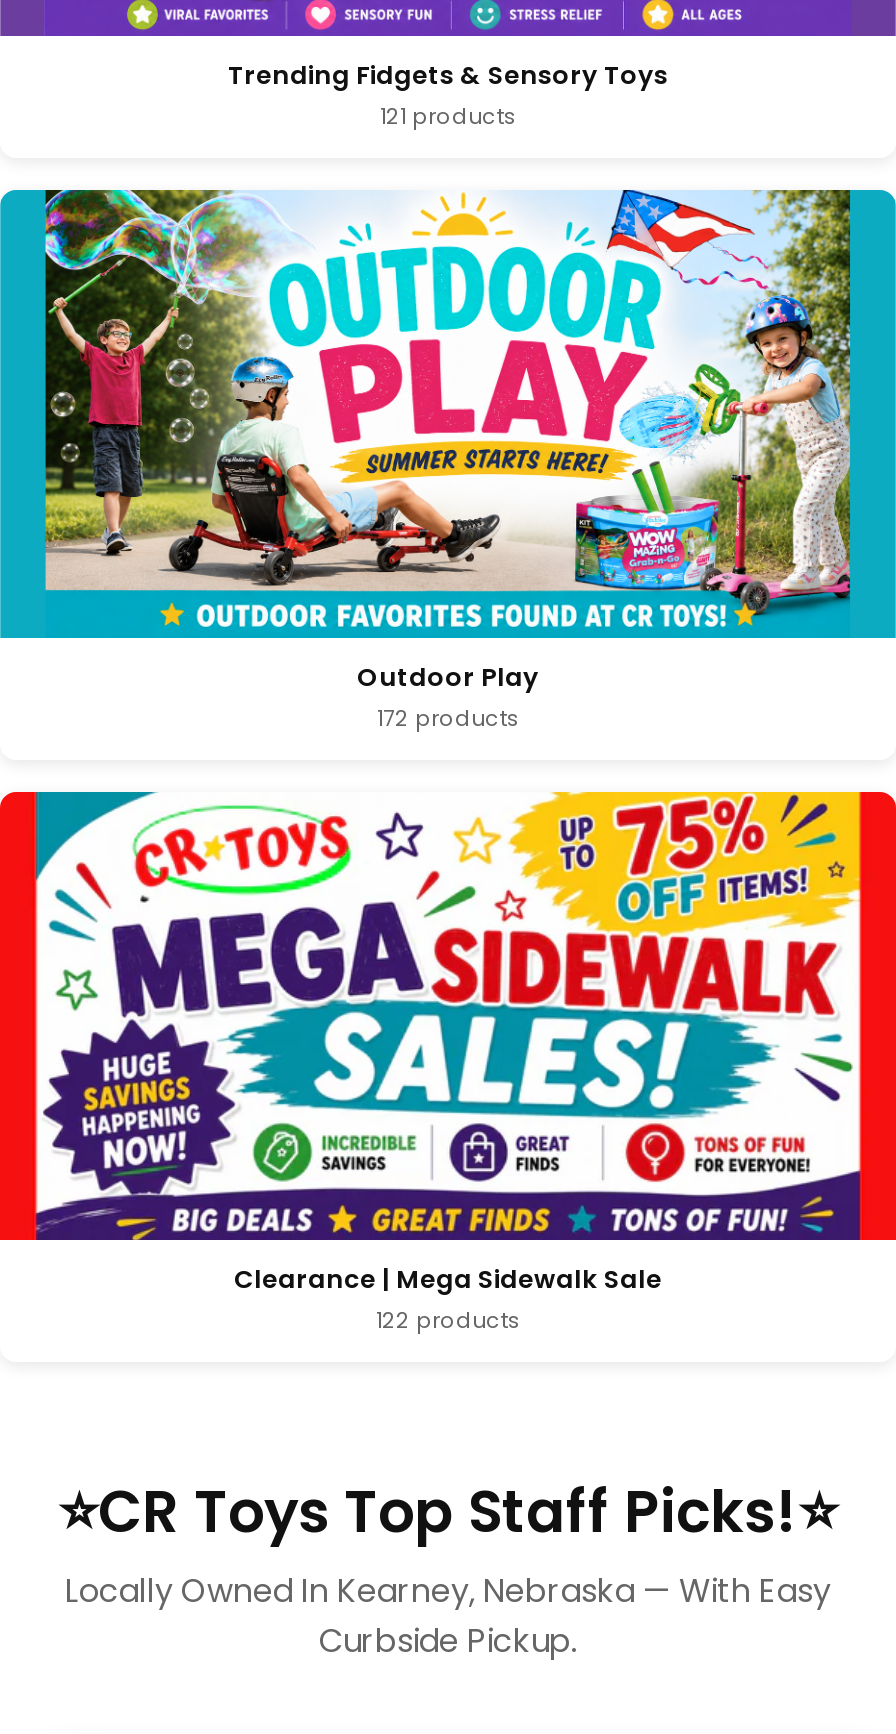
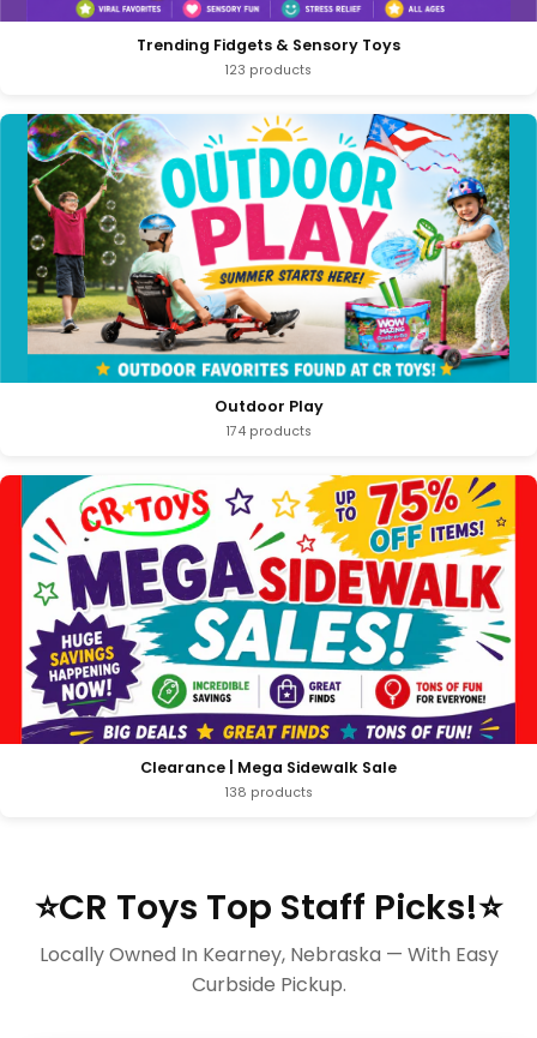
[380,102,516,132] 121 products -> [225,61,312,79] 123 products
[377,704,519,734] 172 products -> [226,422,311,440] 174 products
[376,1306,520,1336] 122 products -> [225,784,312,802] 138 products

